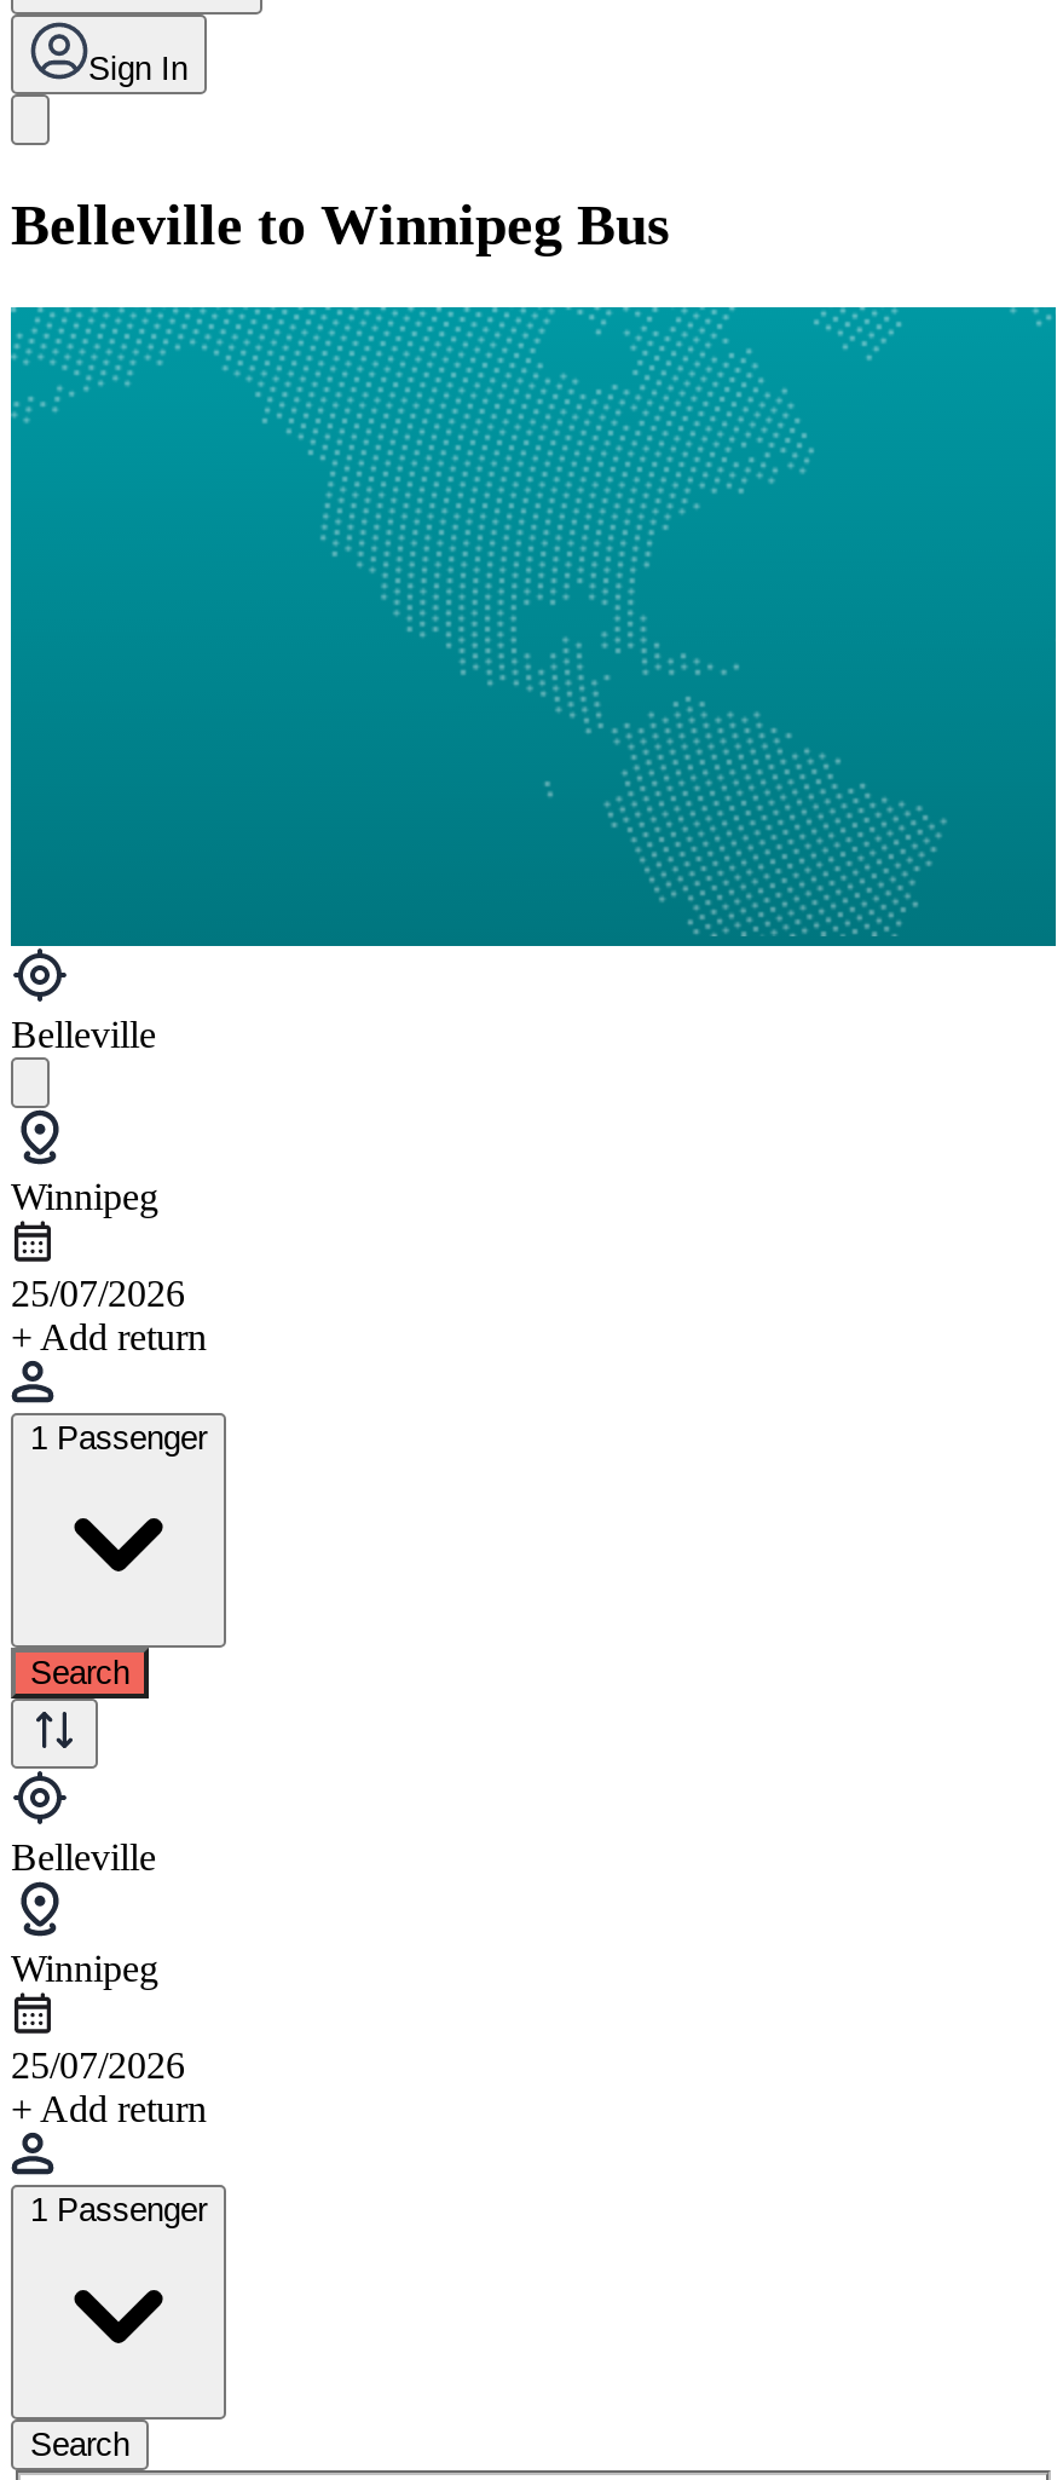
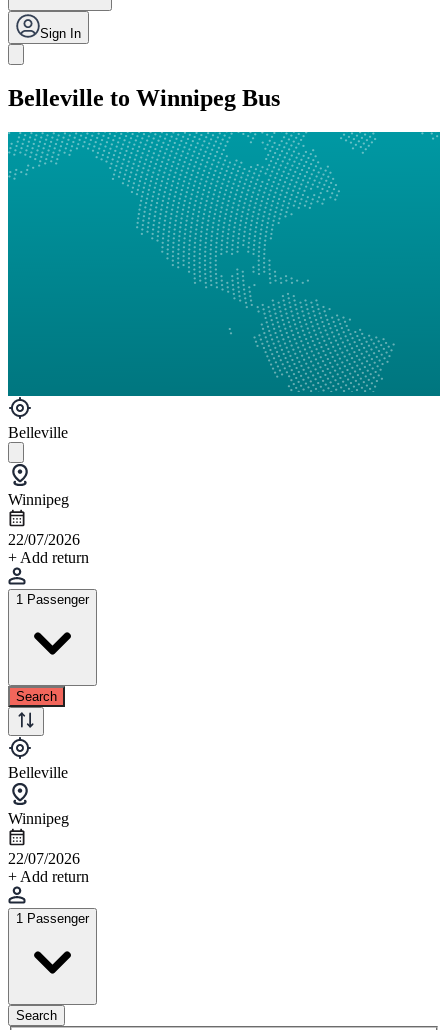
[11,1272,185,1313] 25/07/2026 -> [8,531,80,548] 22/07/2026
[11,2044,185,2085] 25/07/2026 -> [8,850,80,867] 22/07/2026

